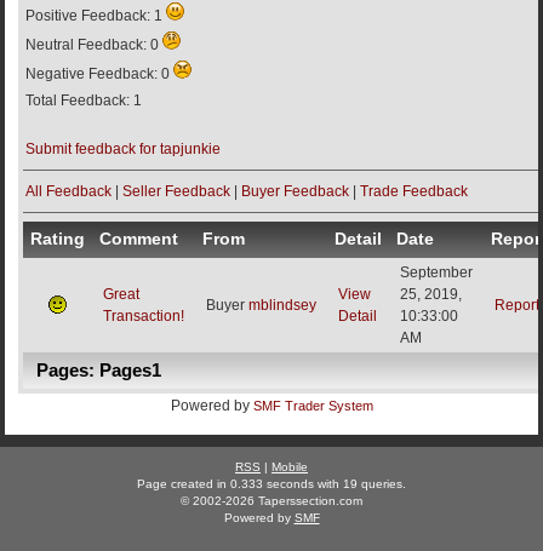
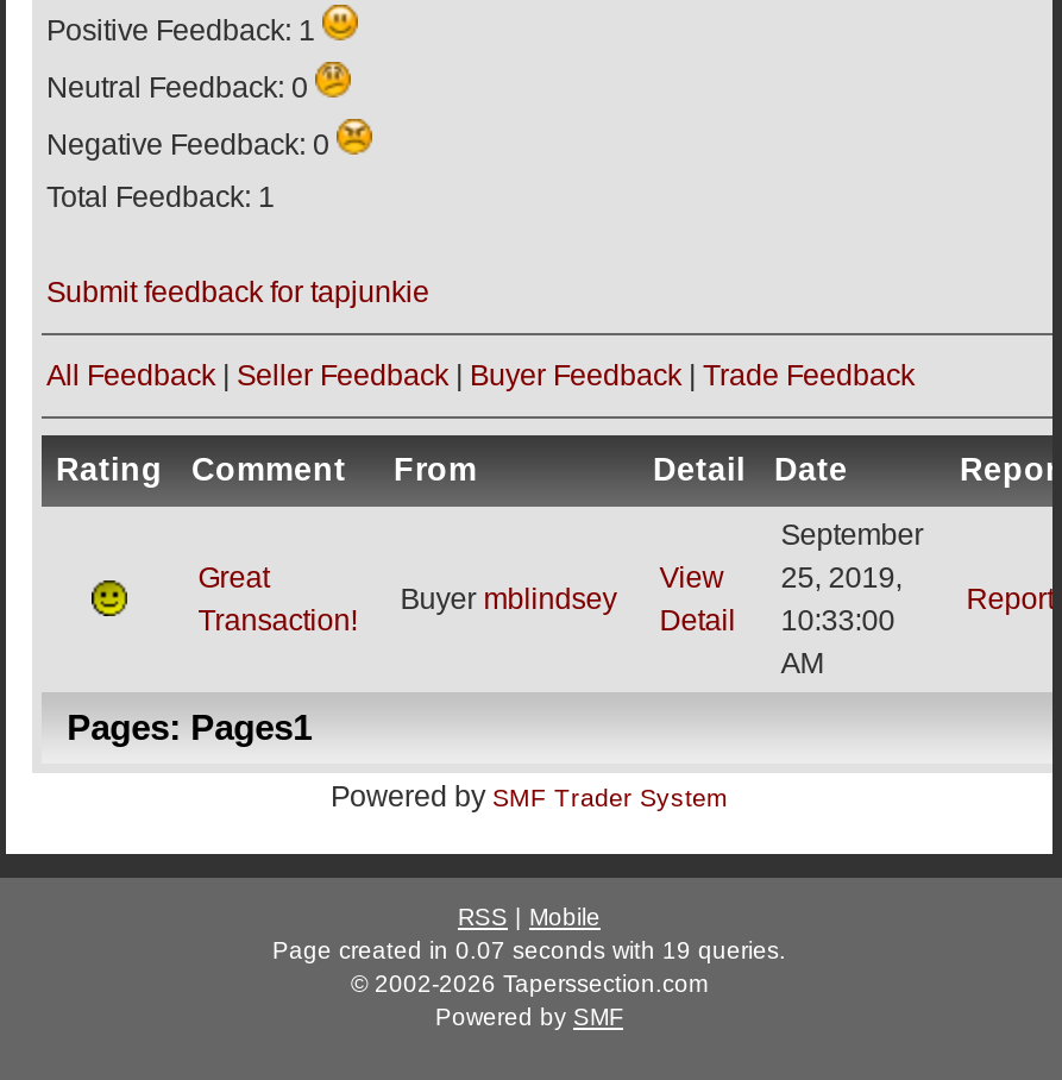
[137,477,406,490] Page created in 0.333 seconds with 19 queries. -> [272,937,786,963] Page created in 0.07 seconds with 19 queries.

